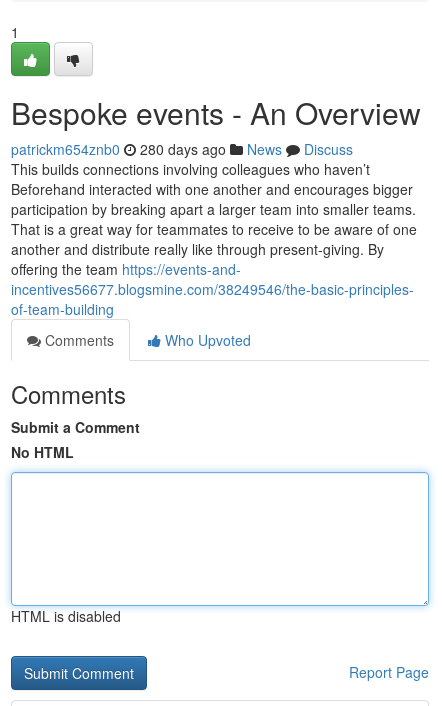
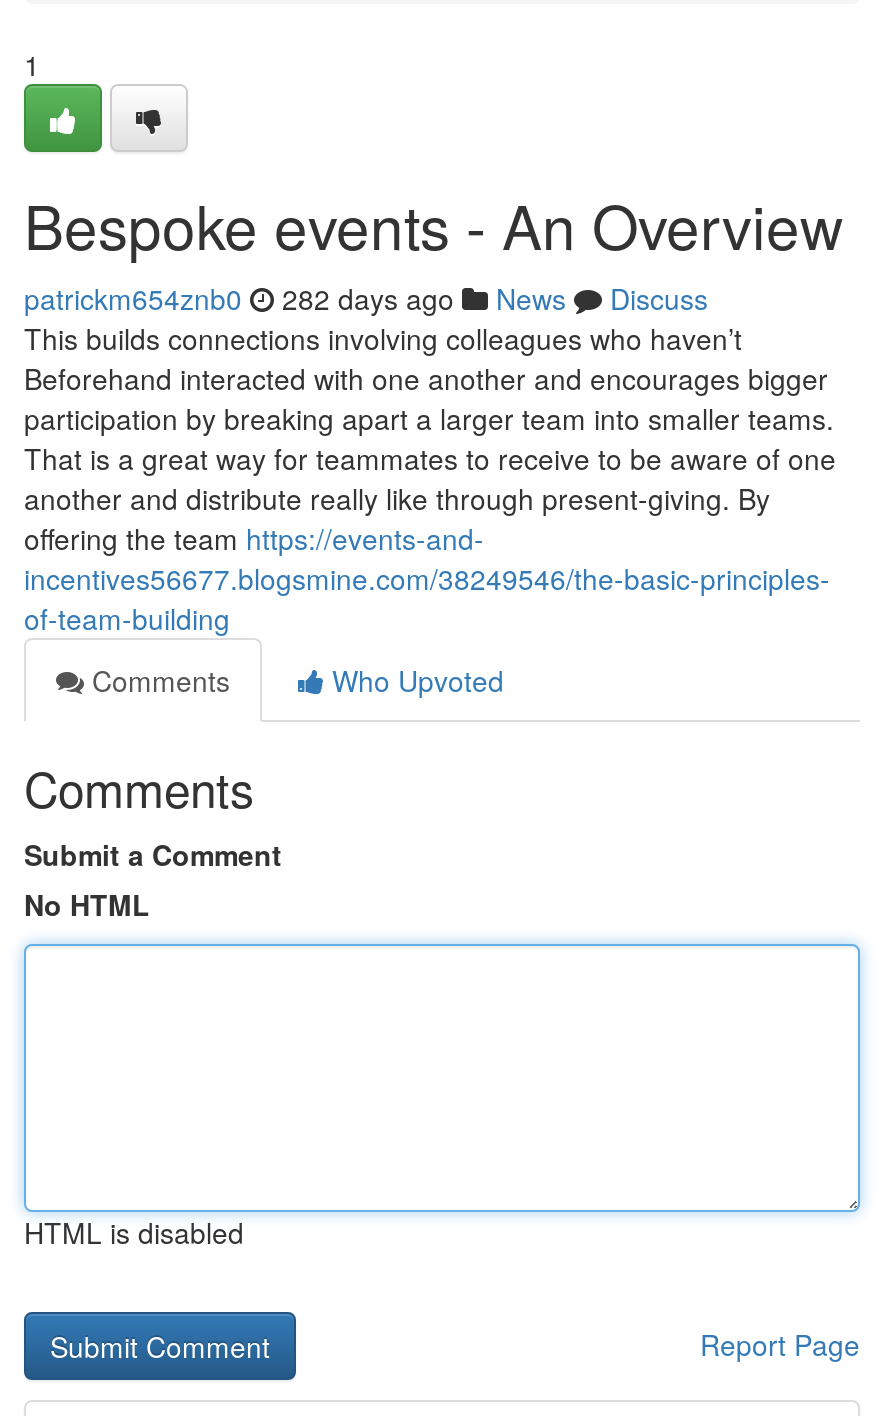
[11,139,353,159] patrickm654znb0 280 days ago News Discuss -> [24,278,708,318] patrickm654znb0 282 days ago News Discuss

